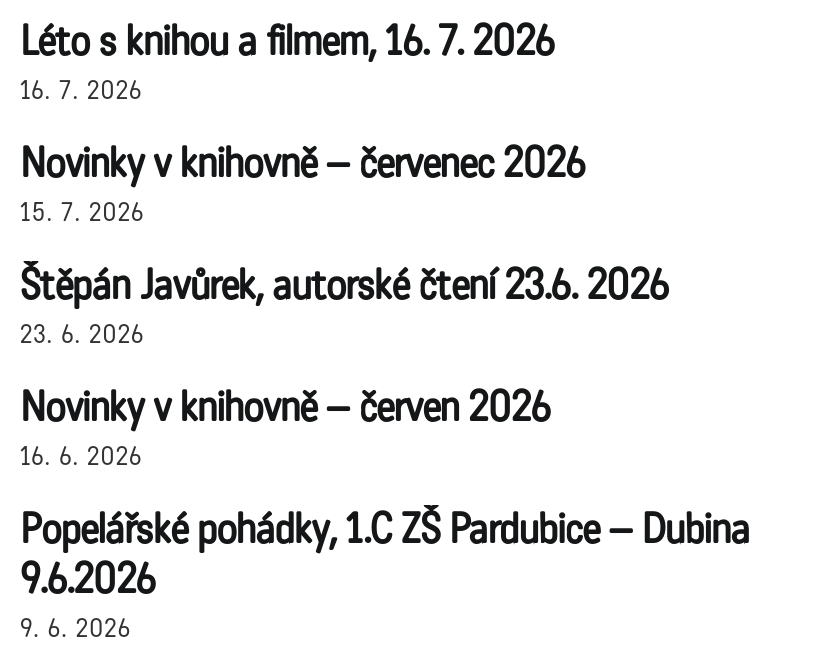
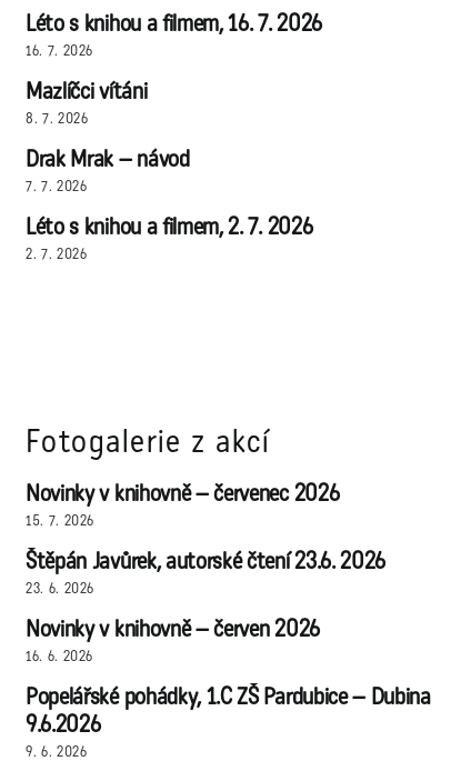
none -> [26,78,312,263] Mazlíčci vítáni | 8. 7. 2026 | Drak Mrak – návod | 7. 7. 2026 | Léto s knihou a filmem, 2. 7. 2026 | 2. 7. 2026
none -> [26,422,270,461] Fotogalerie z akcí

